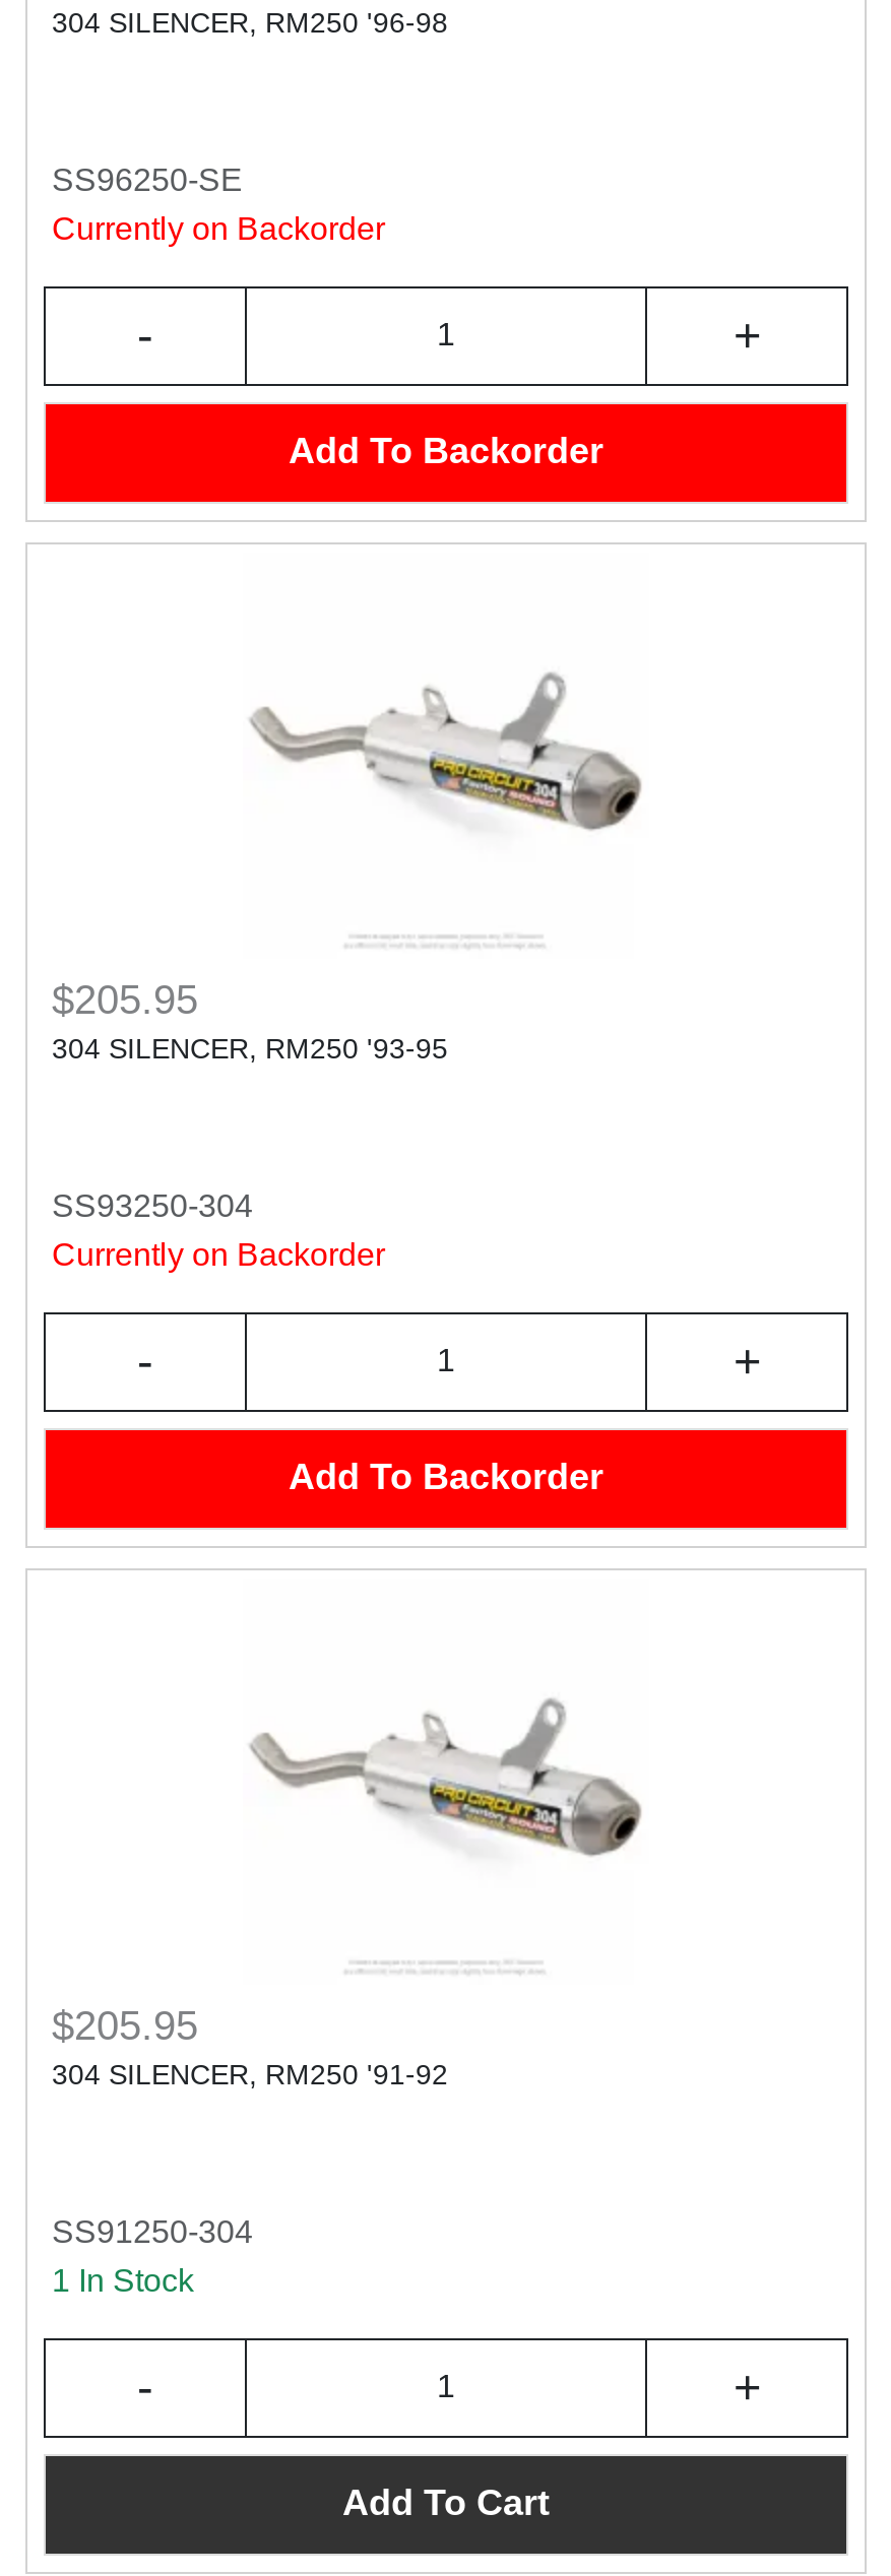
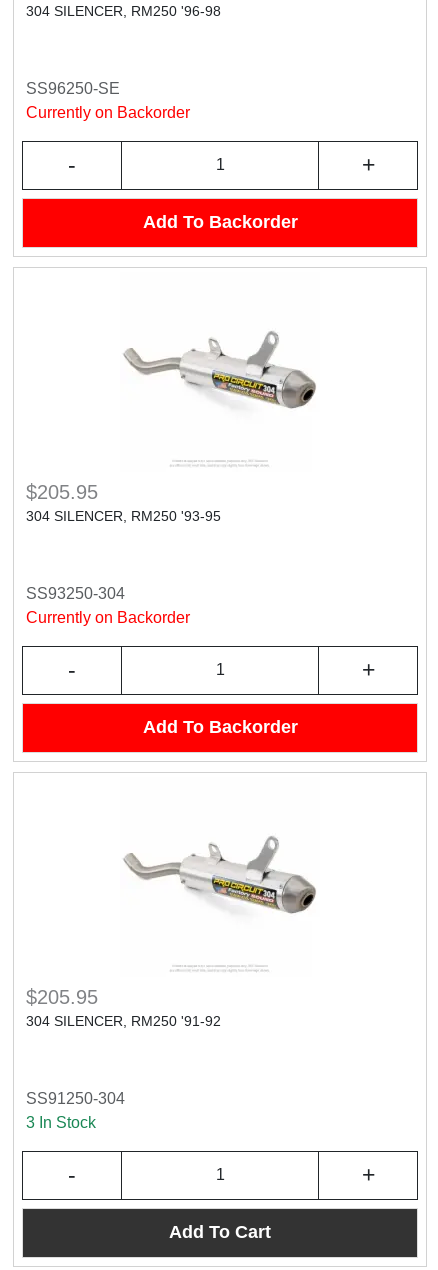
[52,2263,194,2297] 1 In Stock -> [26,1114,96,1131] 3 In Stock

